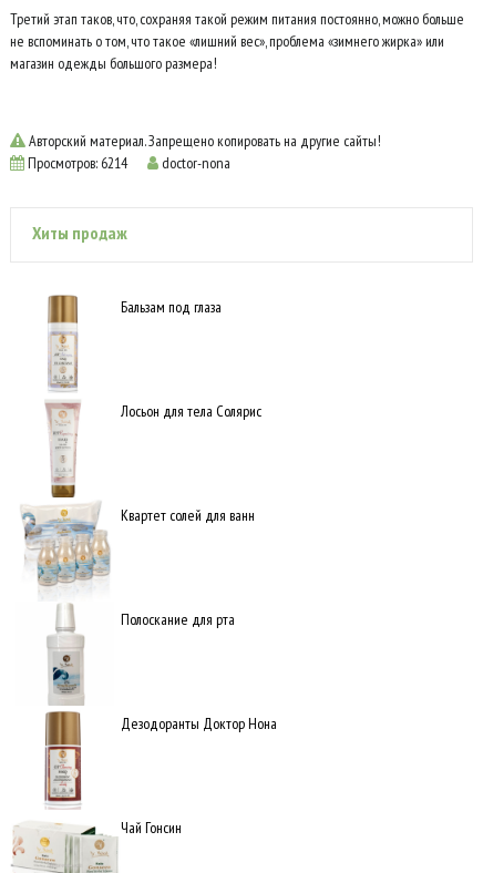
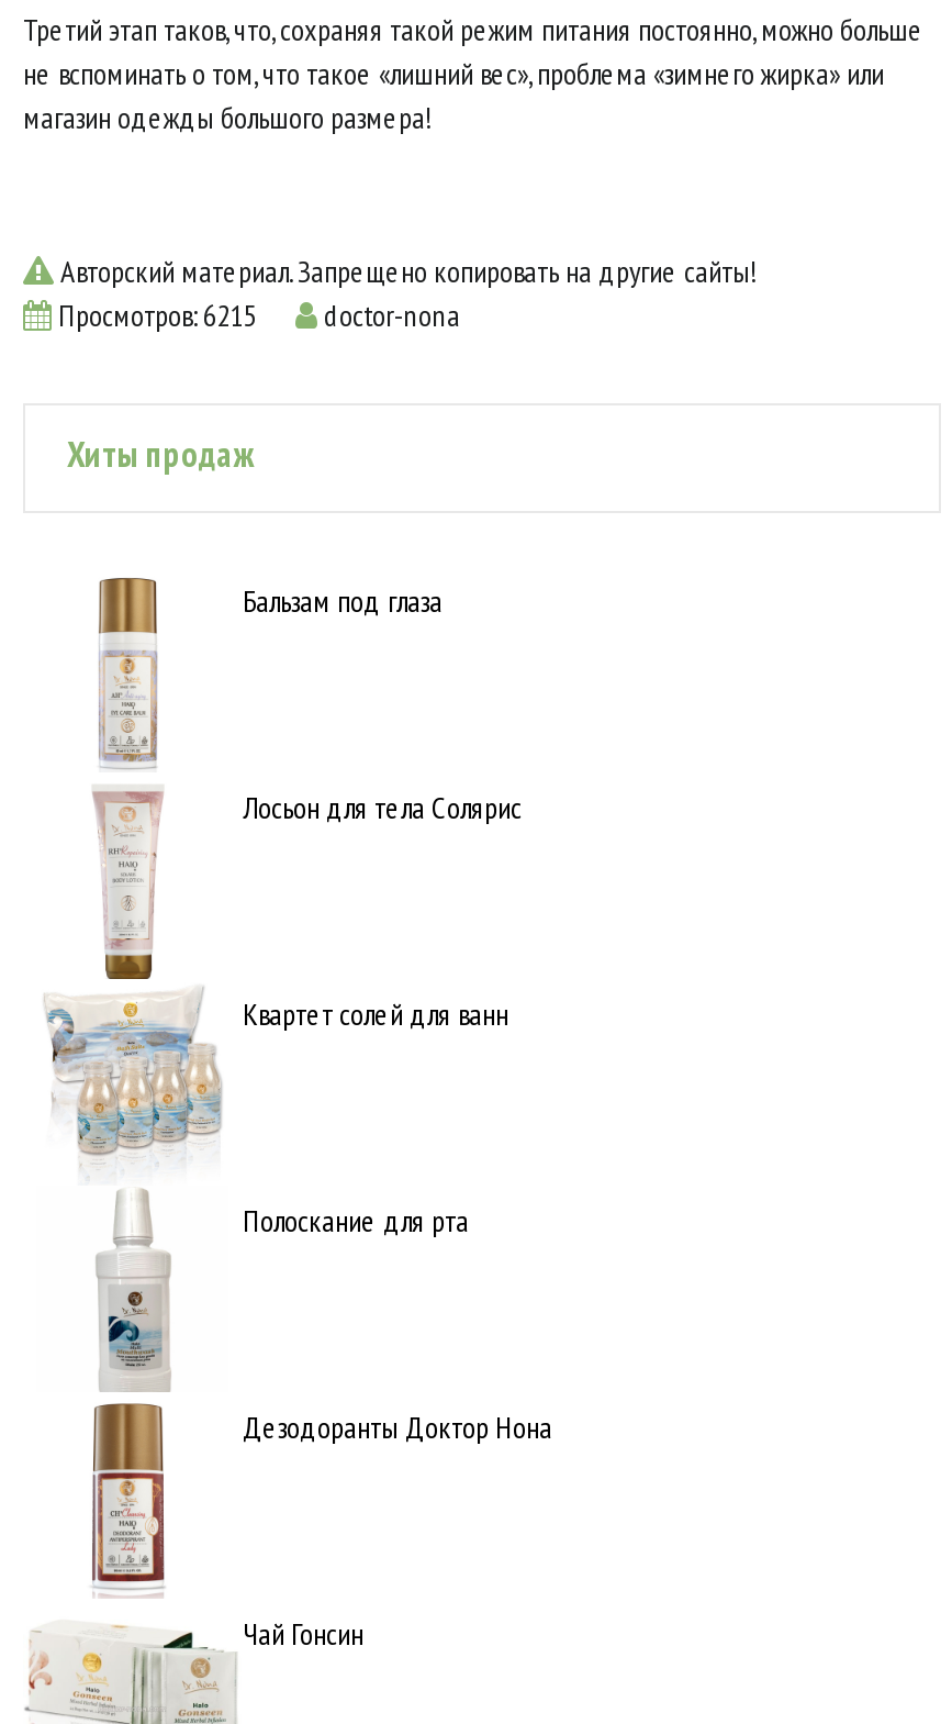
[28,153,230,173] Просмотров 6214 doctor-nona -> [58,296,460,336] Просмотров 6215 doctor-nona

